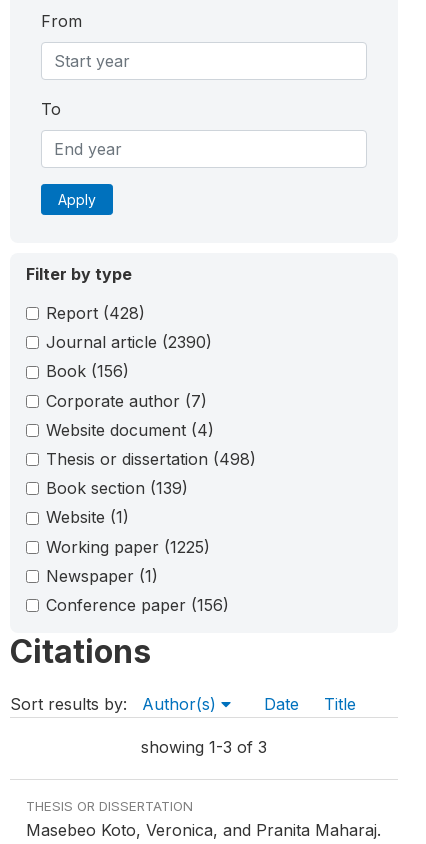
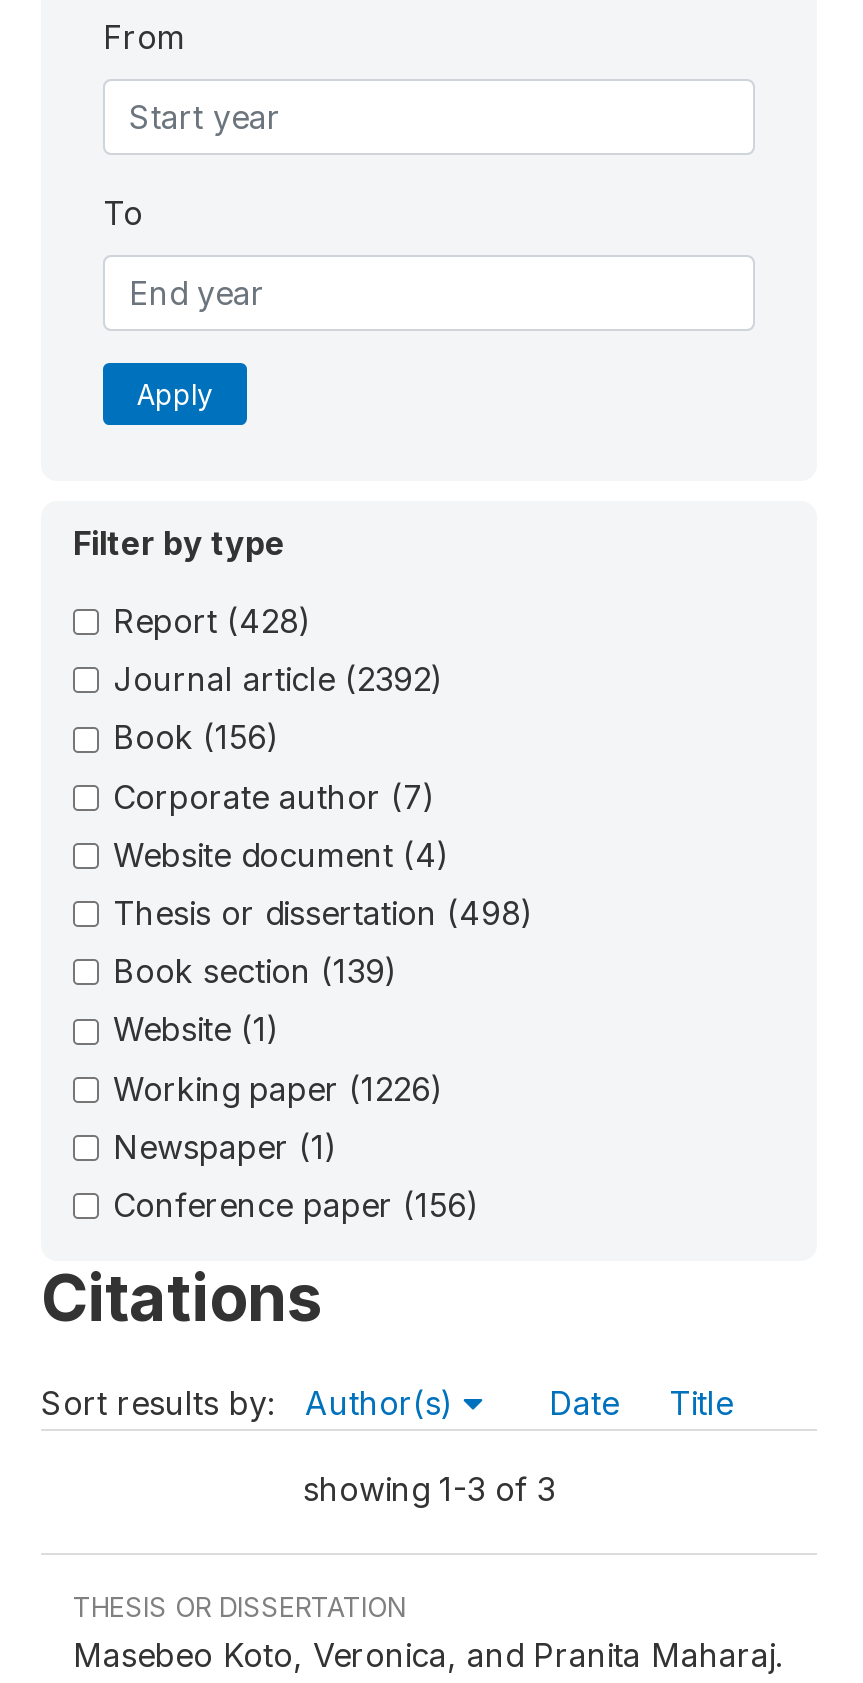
[46,332,212,352] Journal article (2390) -> [113,659,443,699] Journal article (2392)
[46,536,210,556] Working paper (1225) -> [113,1068,443,1108] Working paper (1226)

